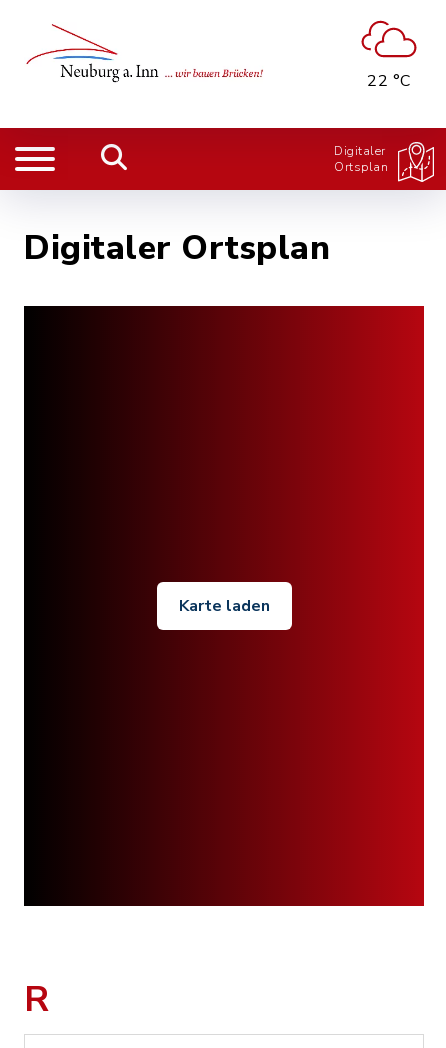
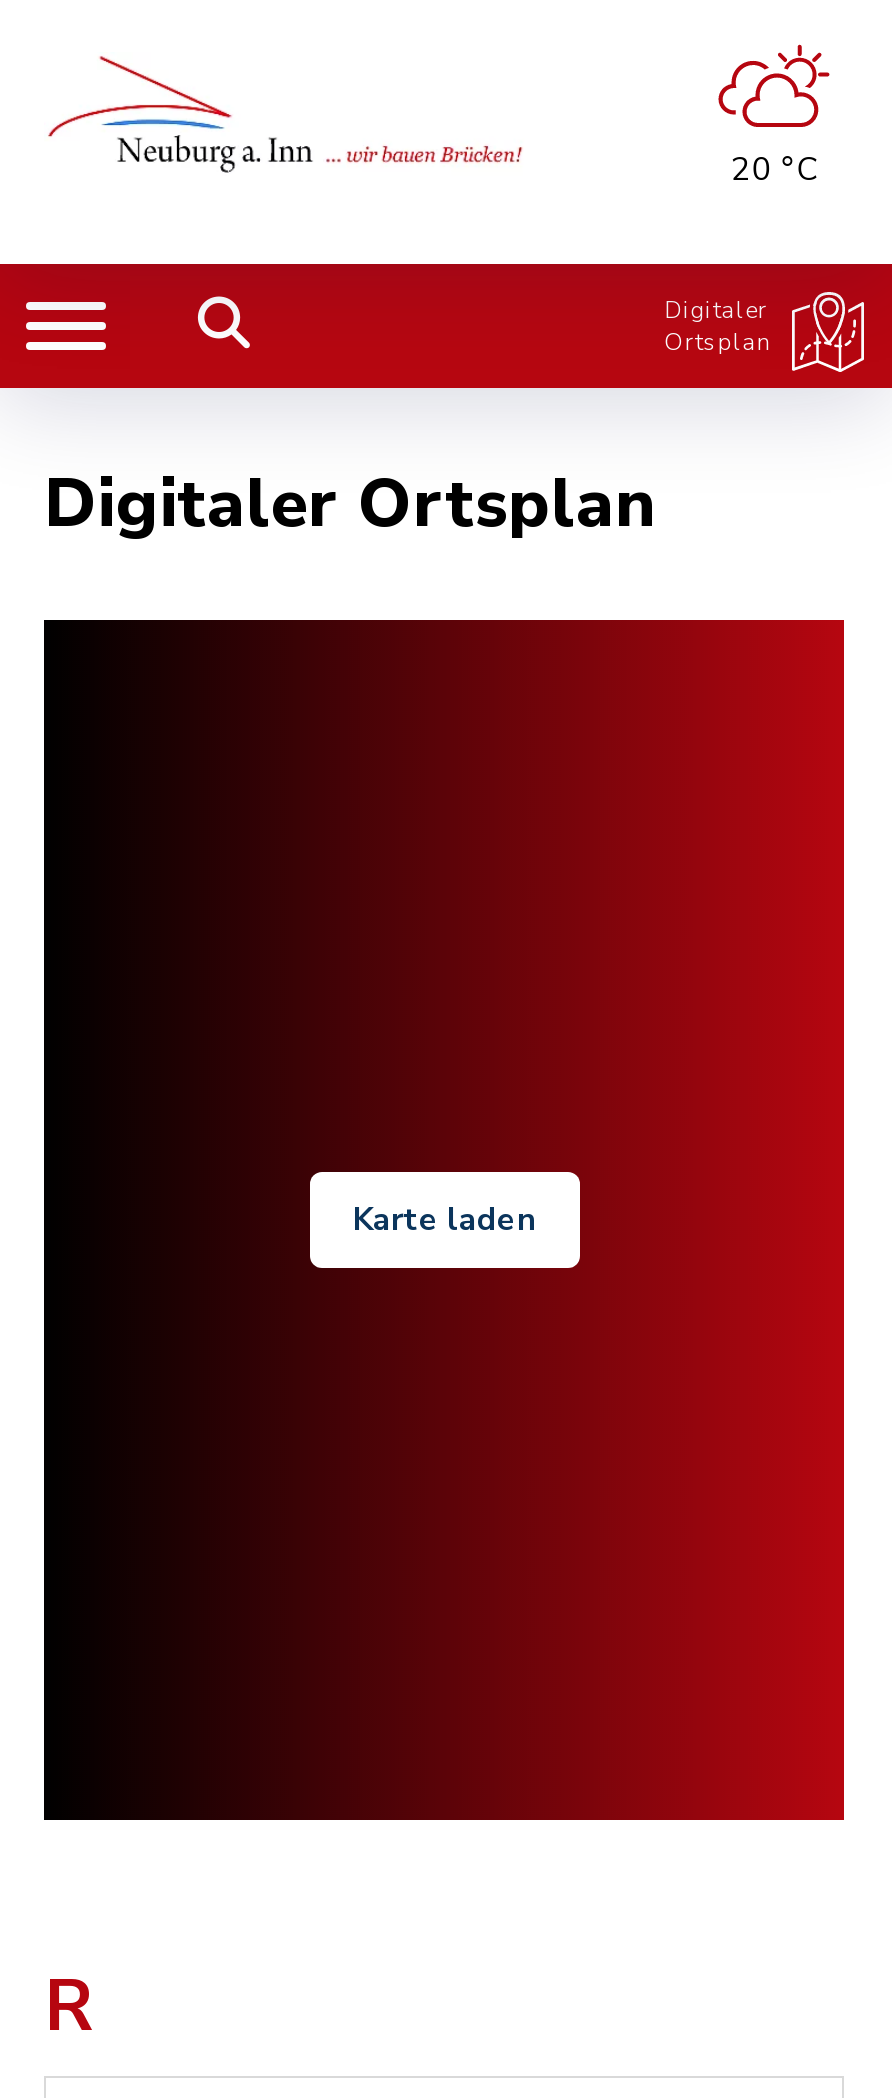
[362,19,418,91] [image] | 22 °C -> [718,44,830,191] [image] | 20 °C

